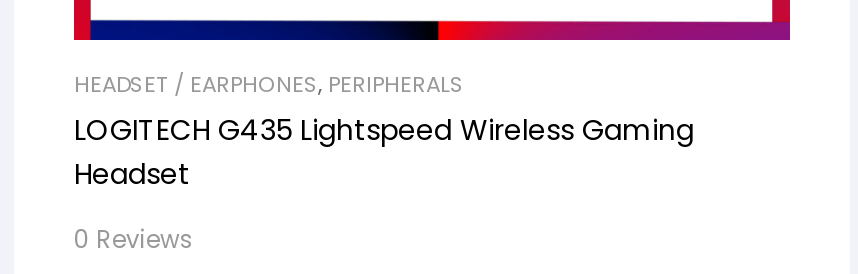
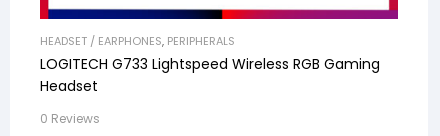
[74,110,694,150] LOGITECH G435 Lightspeed Wireless Gaming -> [40,54,380,74] LOGITECH G733 Lightspeed Wireless RGB Gaming

